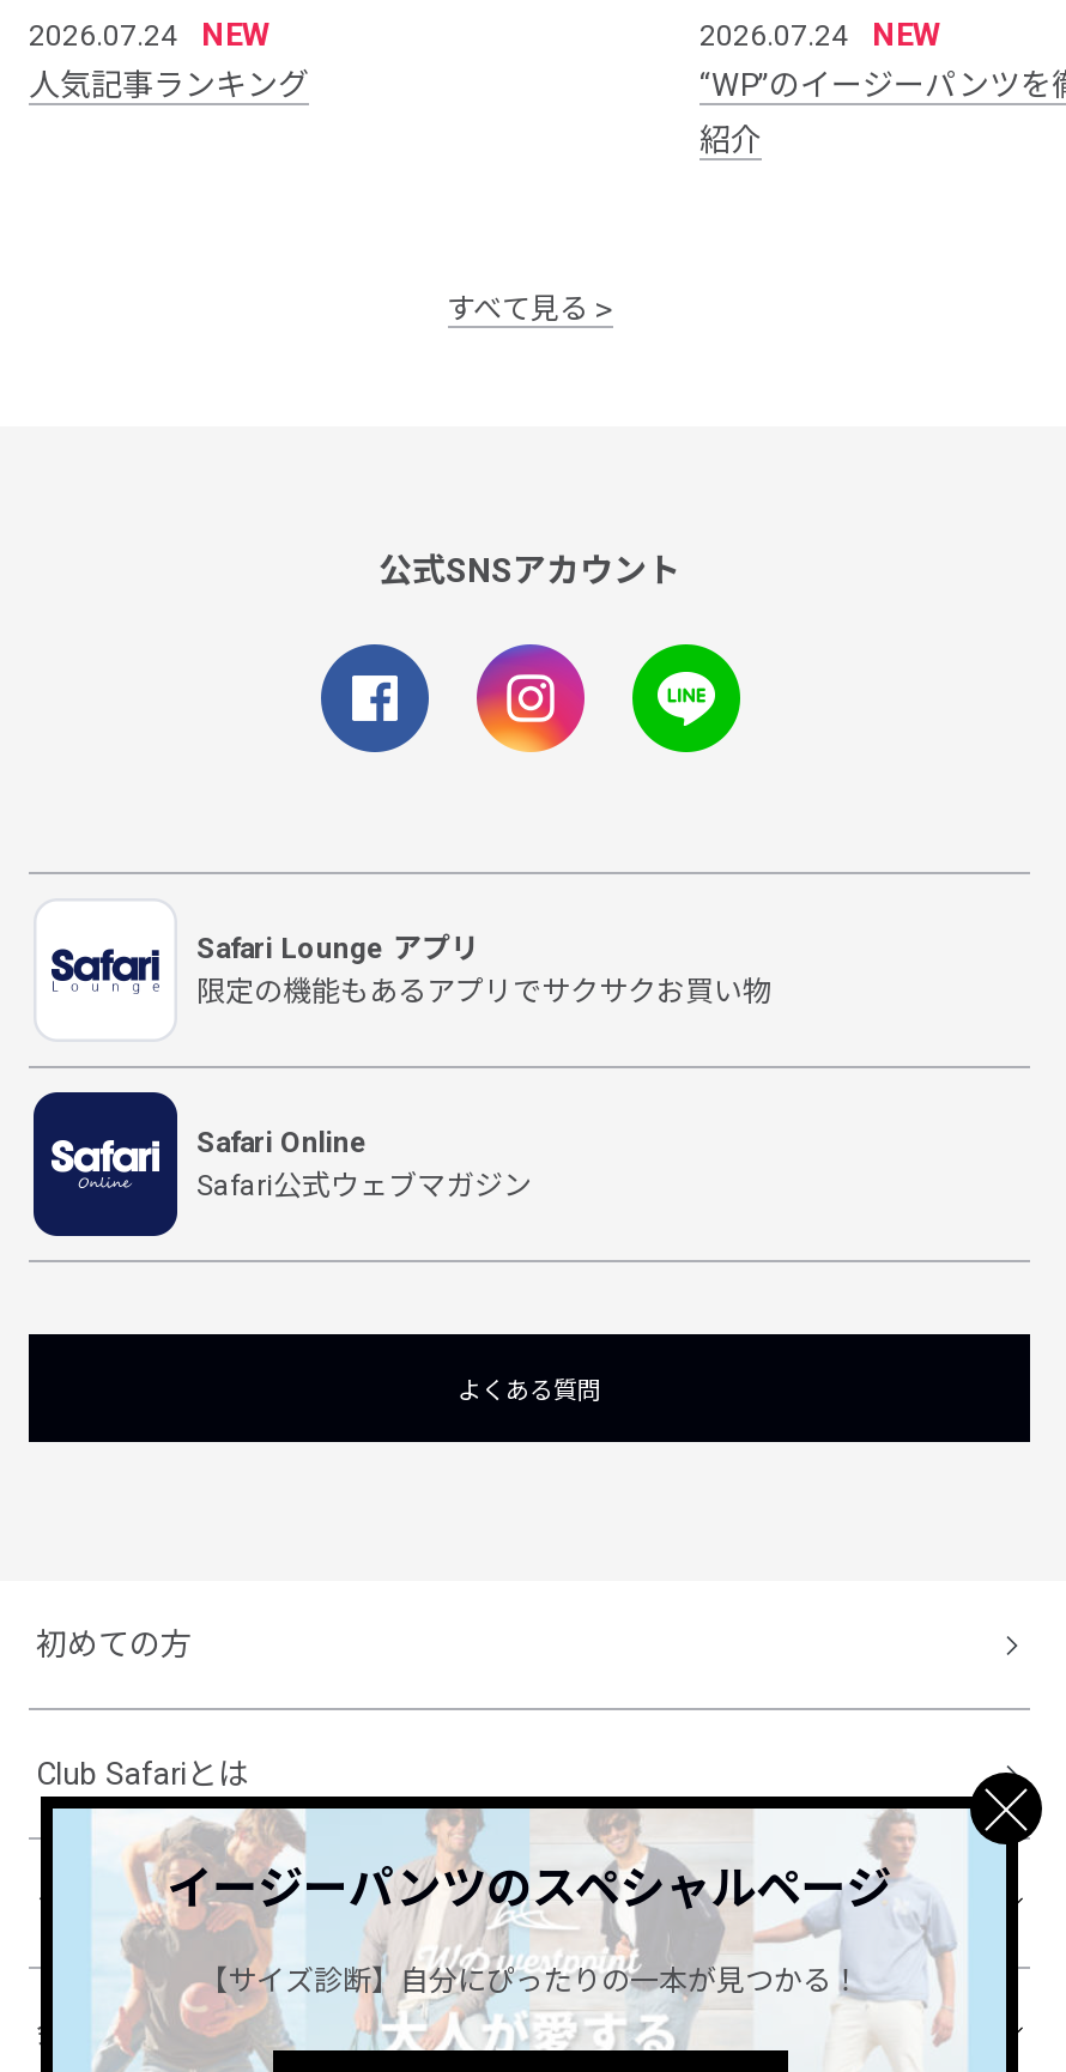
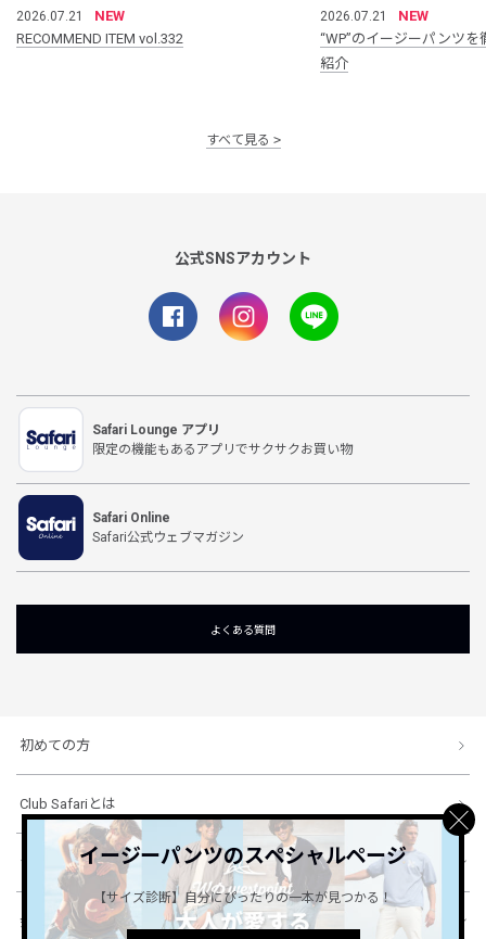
[29,16,268,52] 2026.07.24 NEW -> [16,7,125,24] 2026.07.21 NEW
[699,16,939,52] 2026.07.24 NEW -> [320,7,429,24] 2026.07.21 NEW
[29,67,309,103] 人気記事ランキング -> [16,30,183,46] RECOMMEND ITEM vol.332

